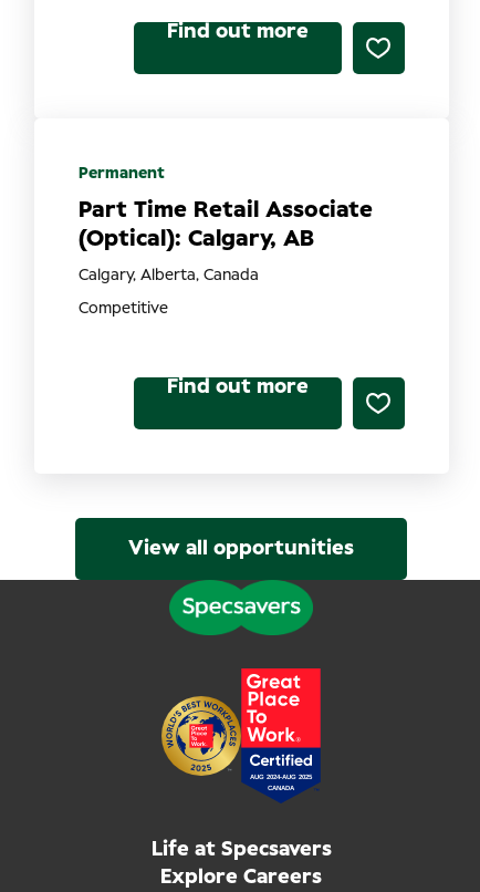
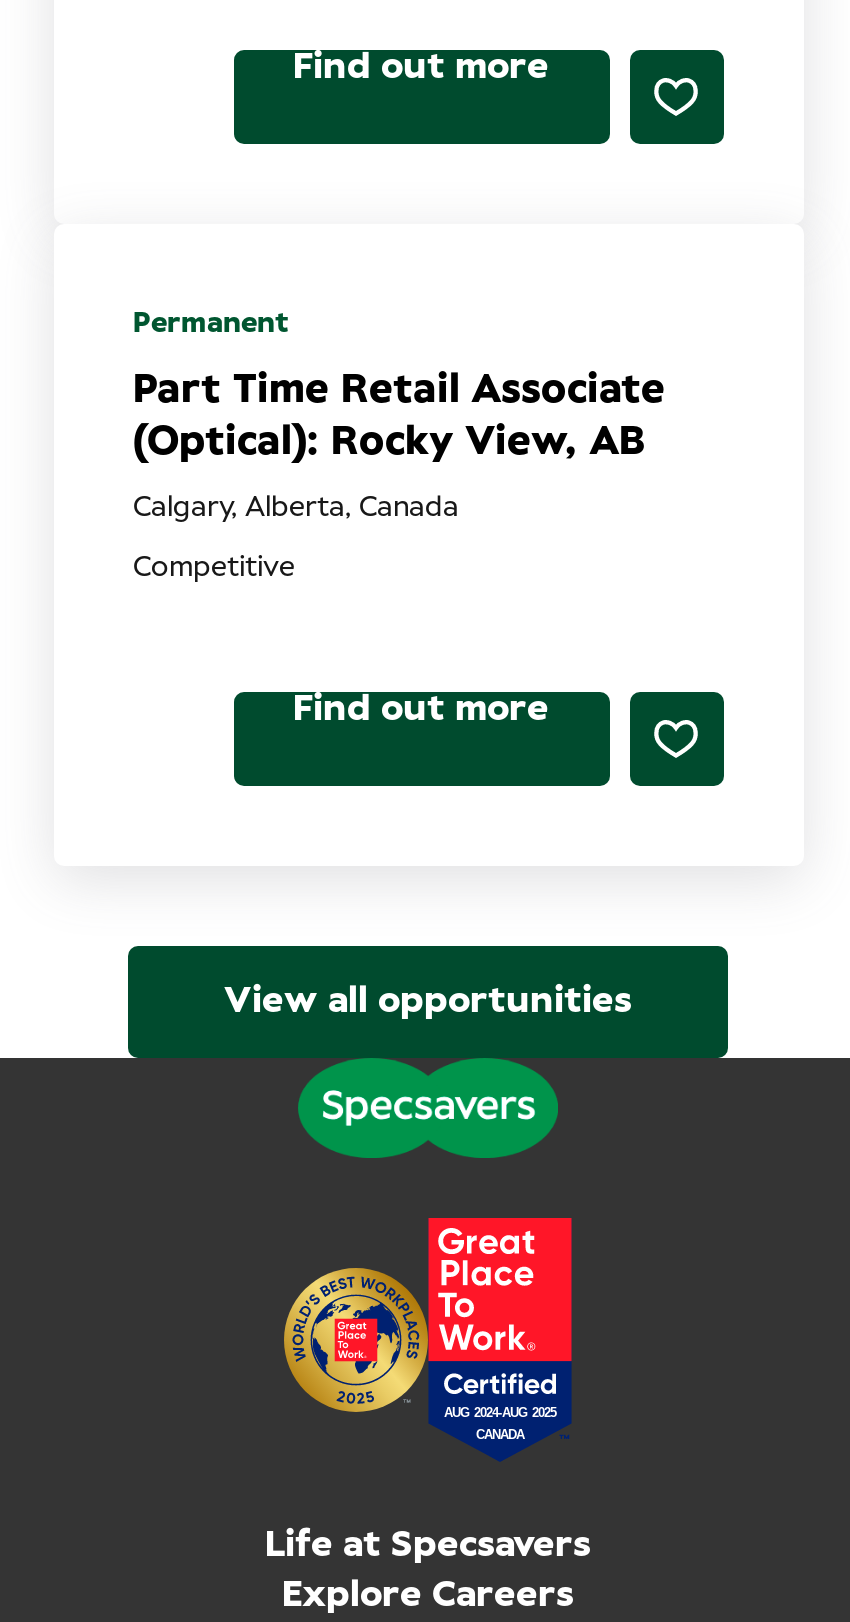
[78,228,314,250] (Optical): Calgary, AB -> [133,422,645,462] (Optical): Rocky View, AB

